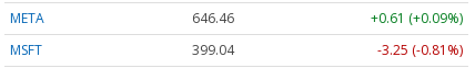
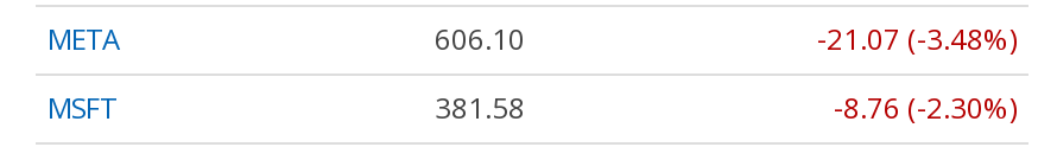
[192,8,234,27] 646.46 -> [435,18,525,58] 606.10
[371,8,463,27] +0.61 (+0.09%) -> [817,18,1017,58] -21.07 (-3.48%)
[192,40,234,59] 399.04 -> [435,87,525,127] 381.58
[377,40,463,59] -3.25 (-0.81%) -> [834,87,1017,127] -8.76 (-2.30%)

